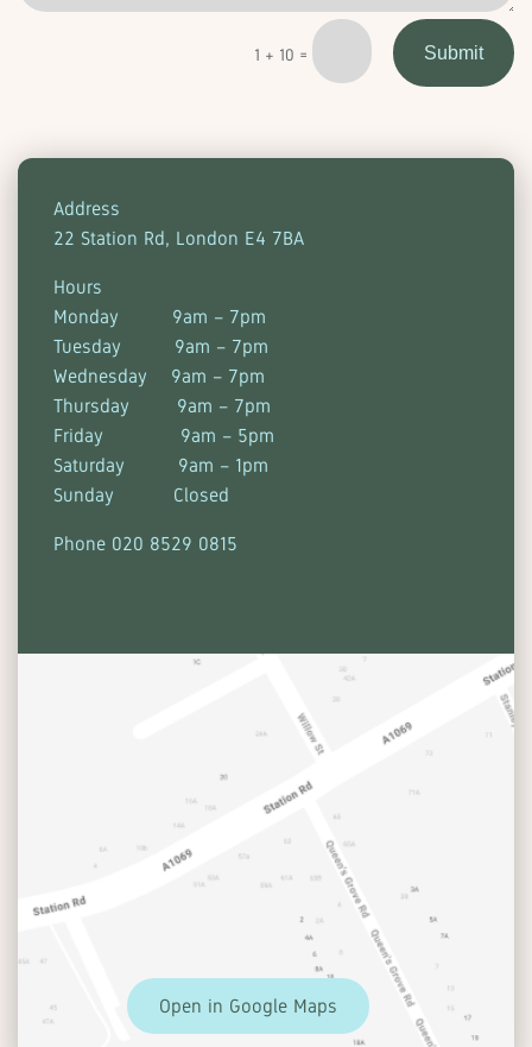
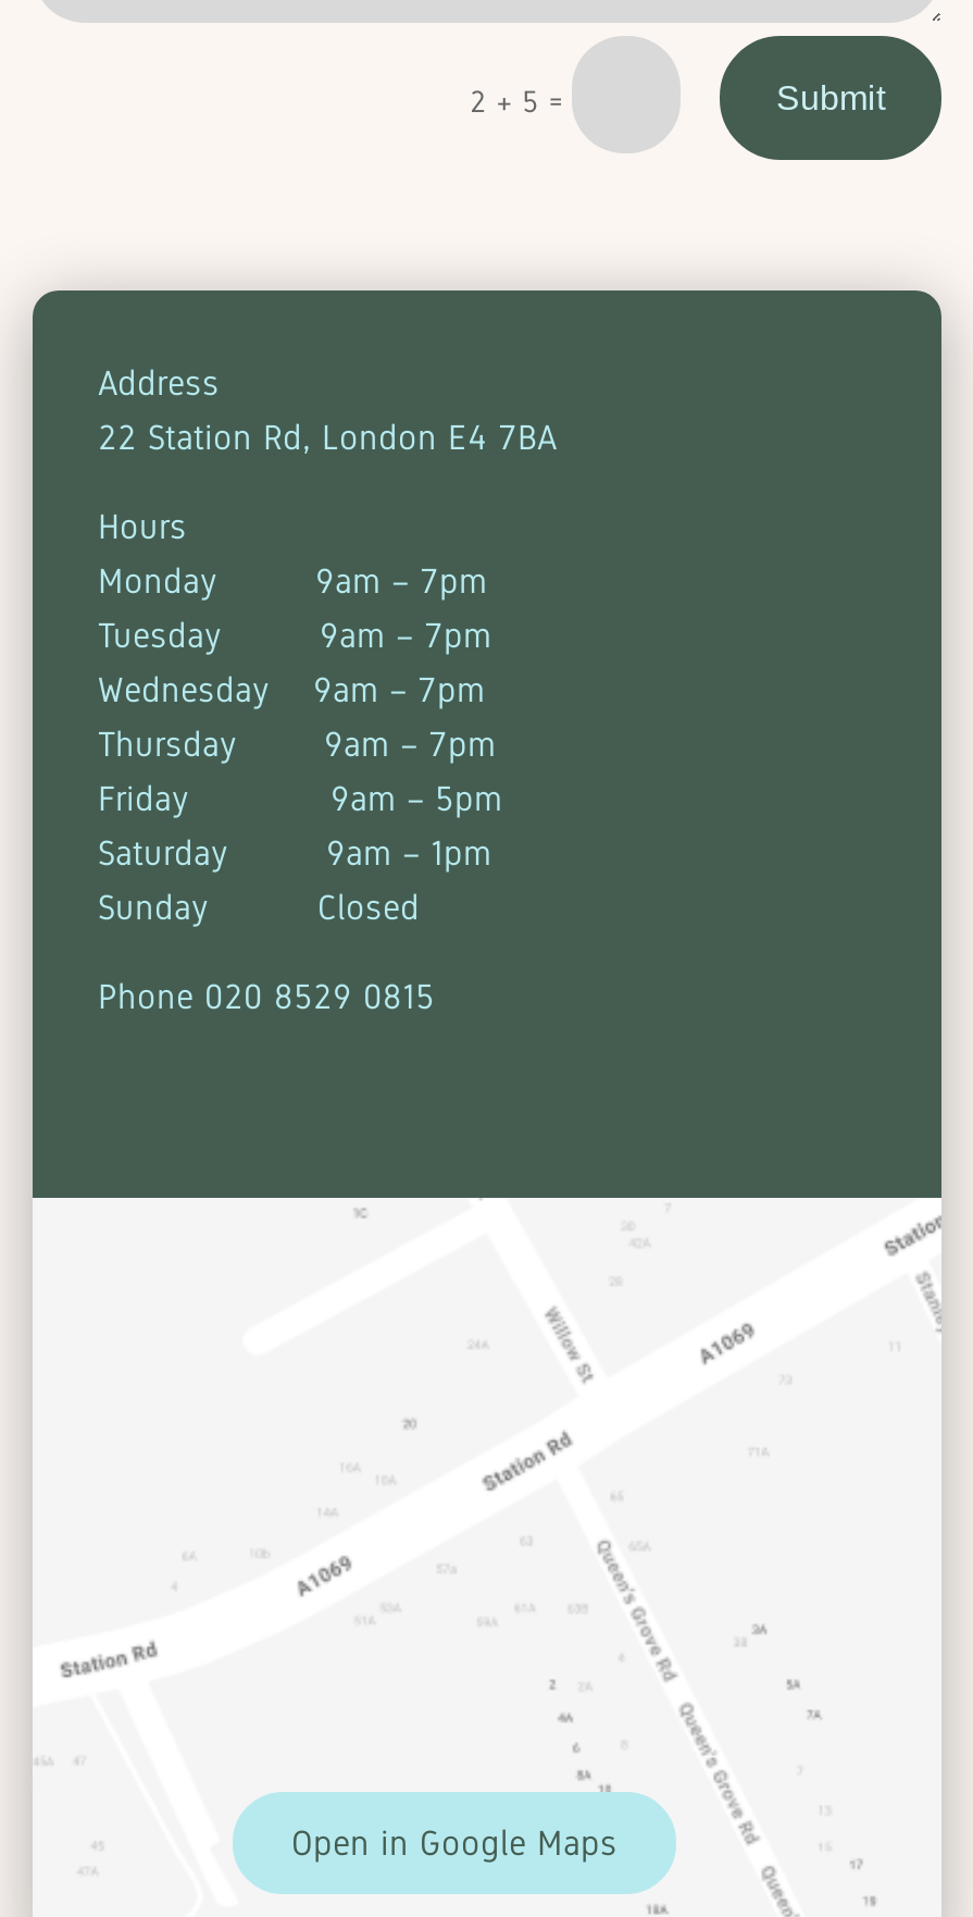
[254,44,312,64] 1 + 10 = -> [470,81,572,118] 2 + 5 =

